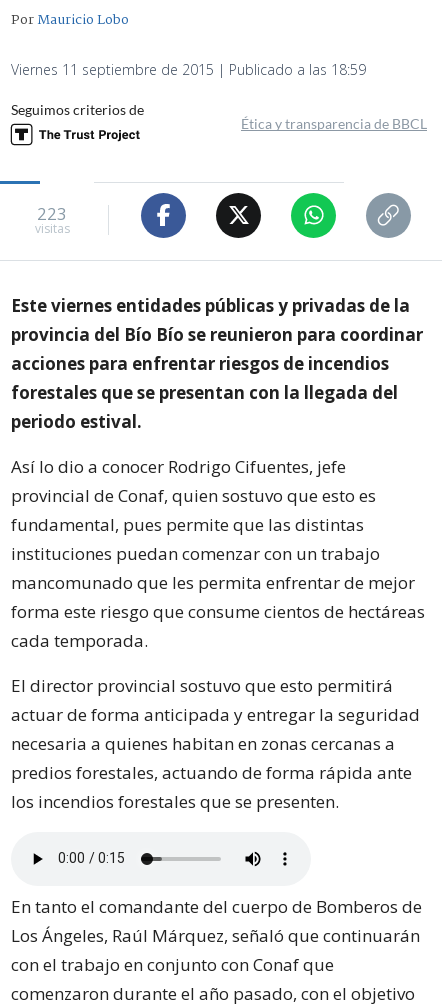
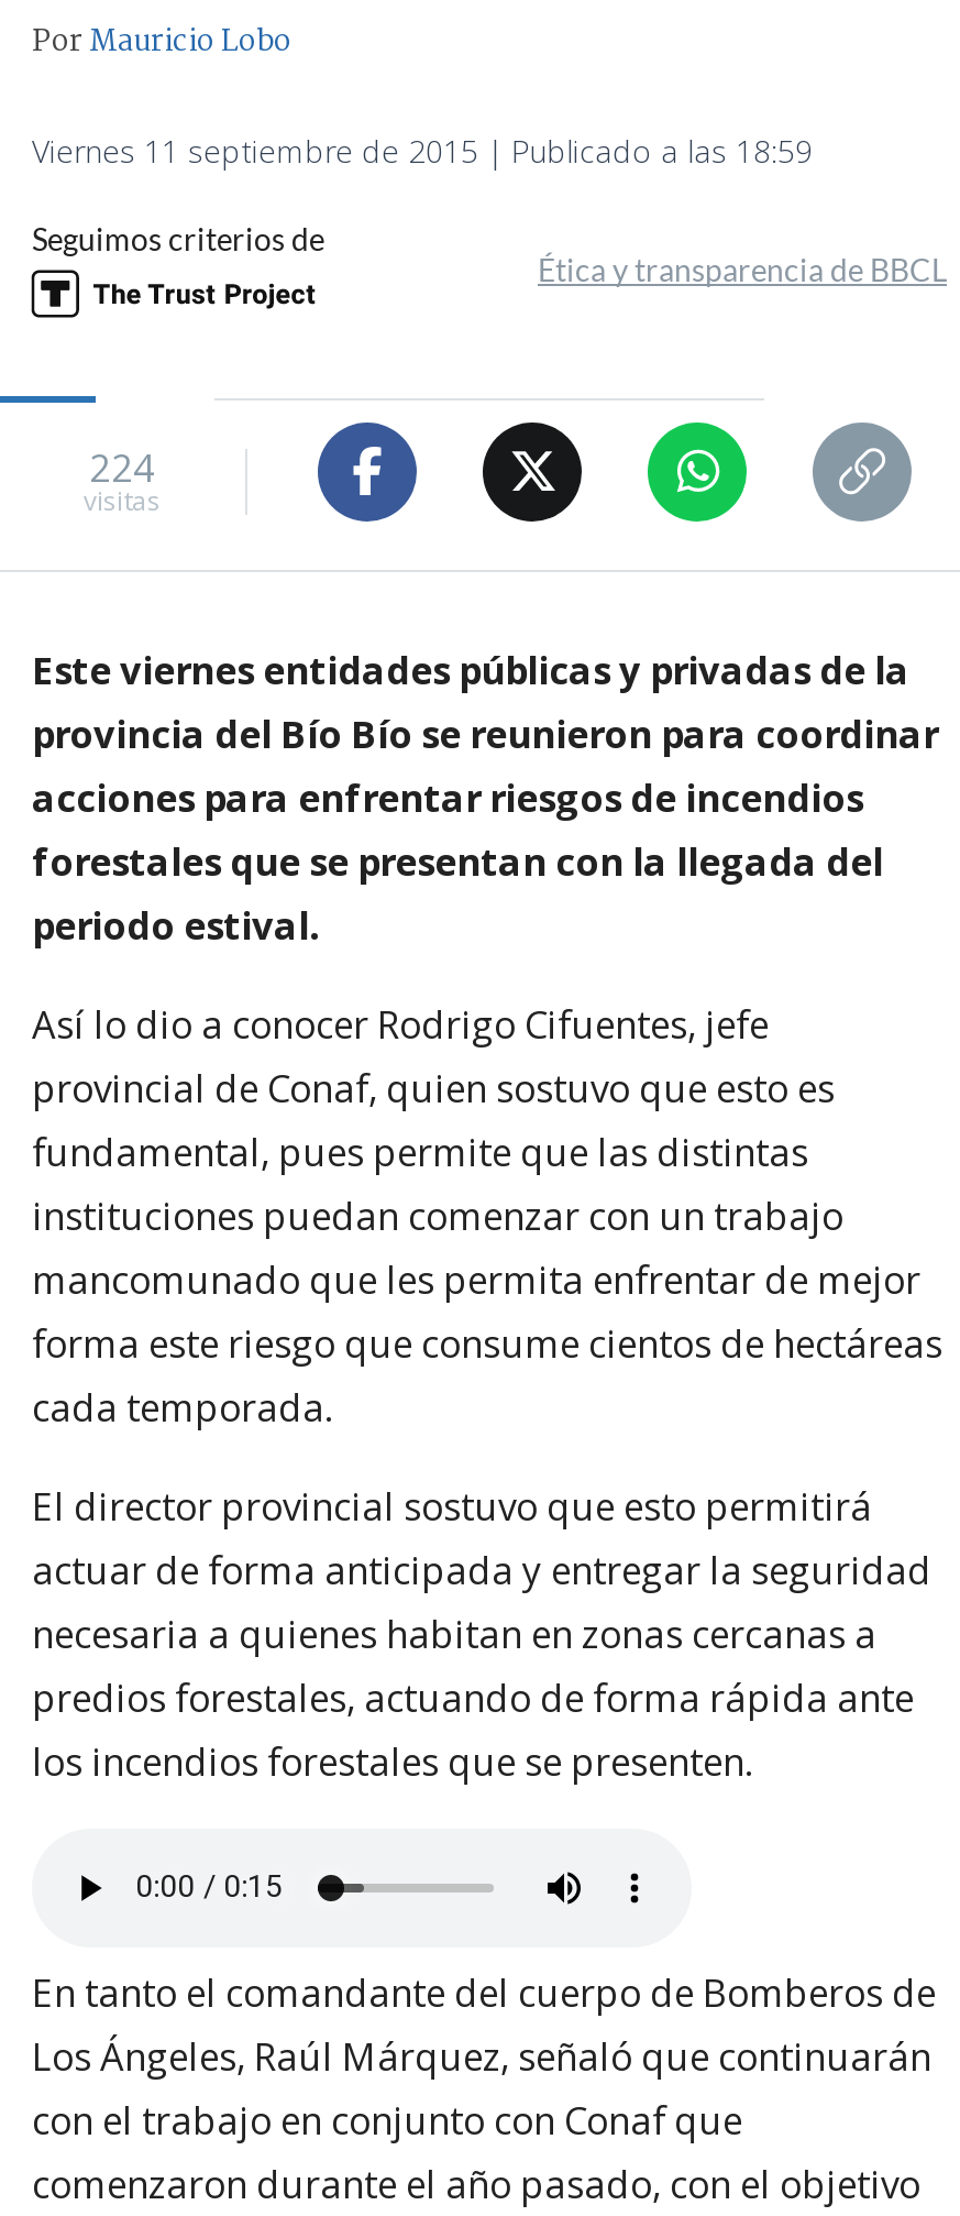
[37,202,67,225] 223 -> [89,443,155,494] 224

